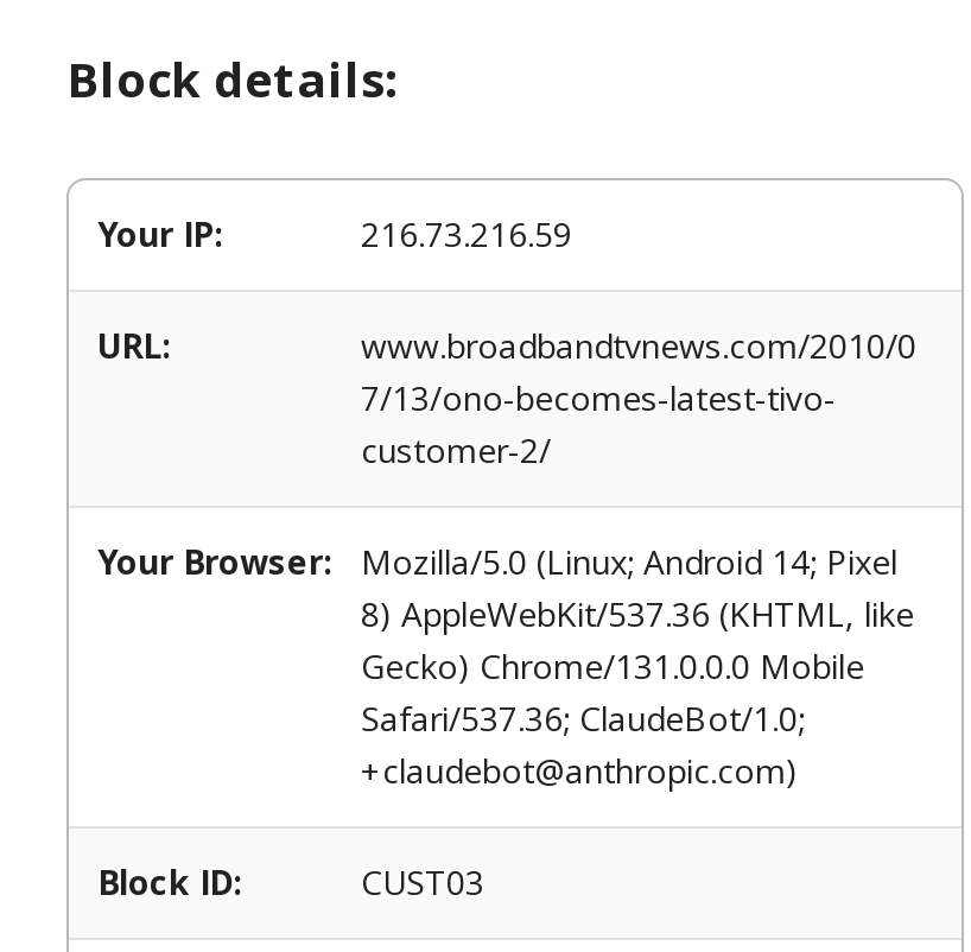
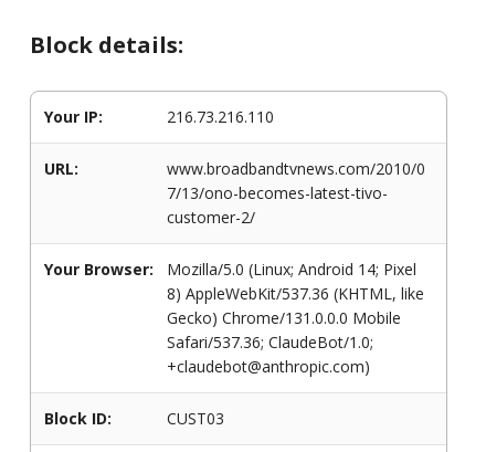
[361,211,572,256] 216.73.216.59 -> [167,106,274,127] 216.73.216.110

